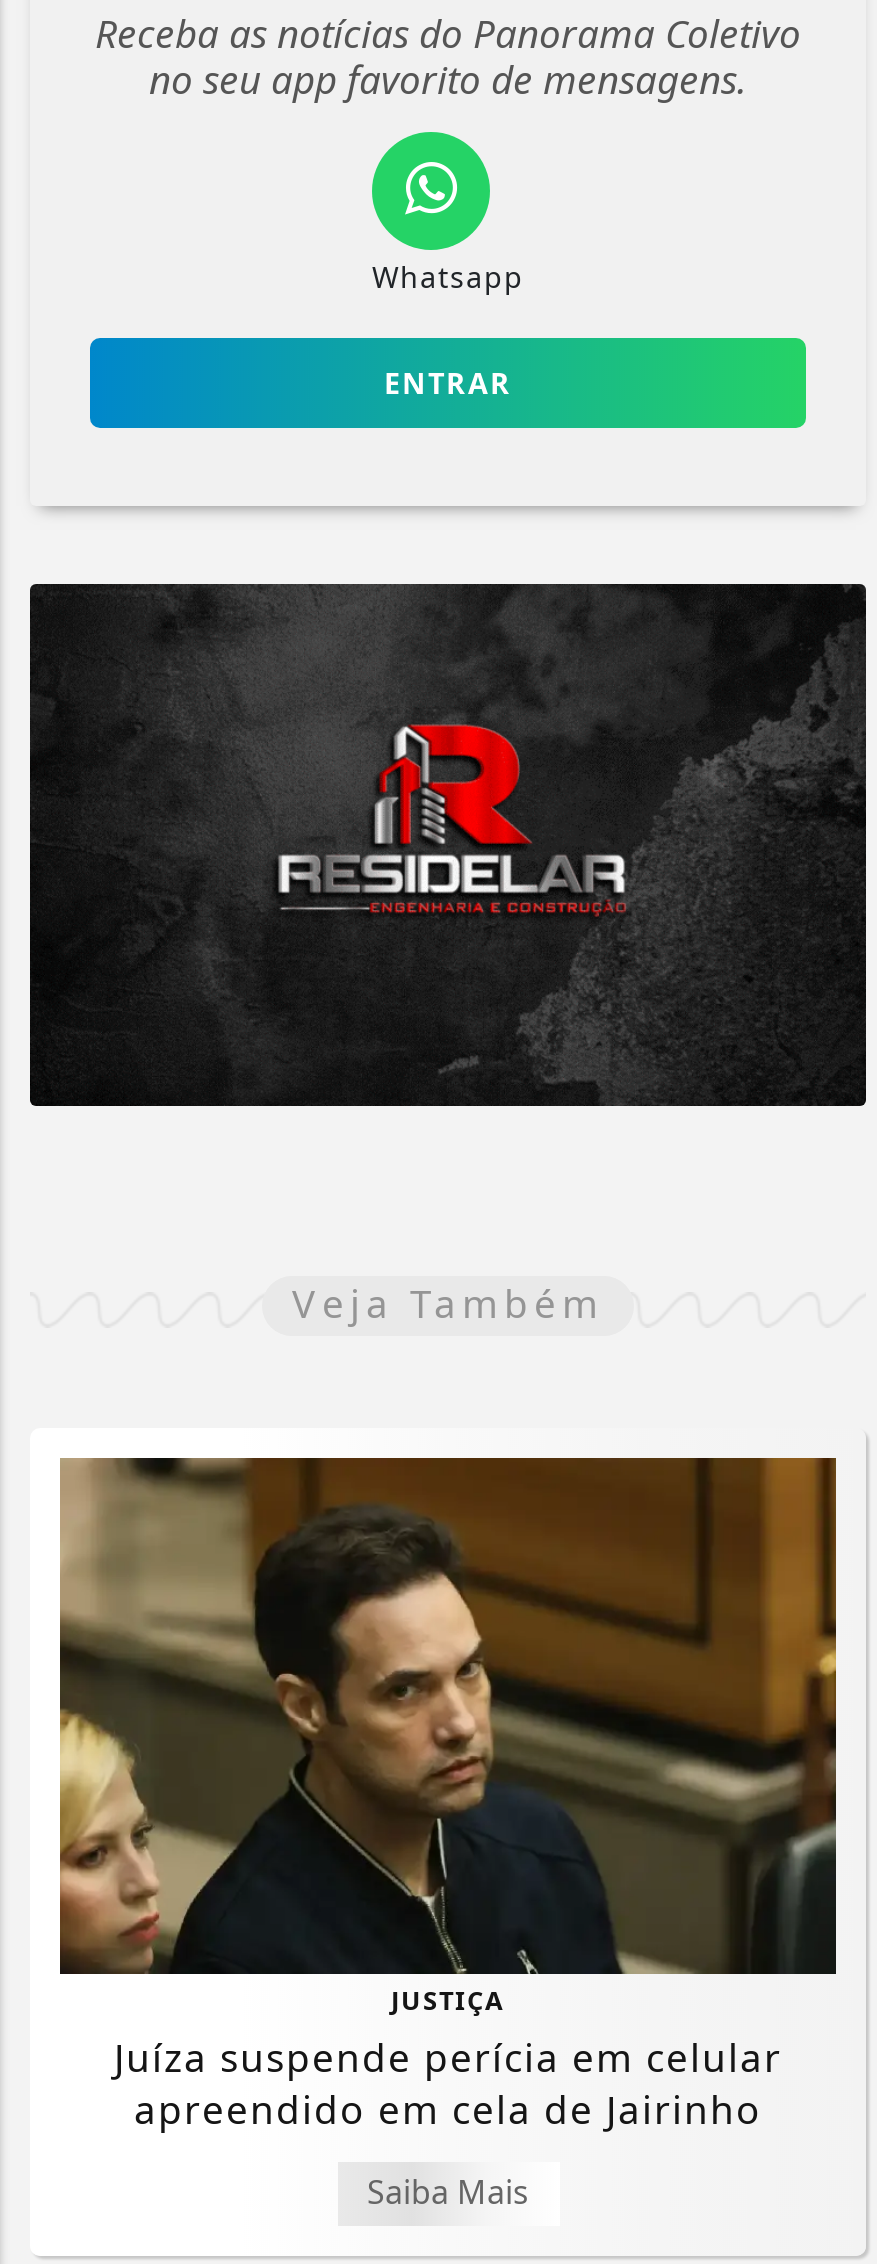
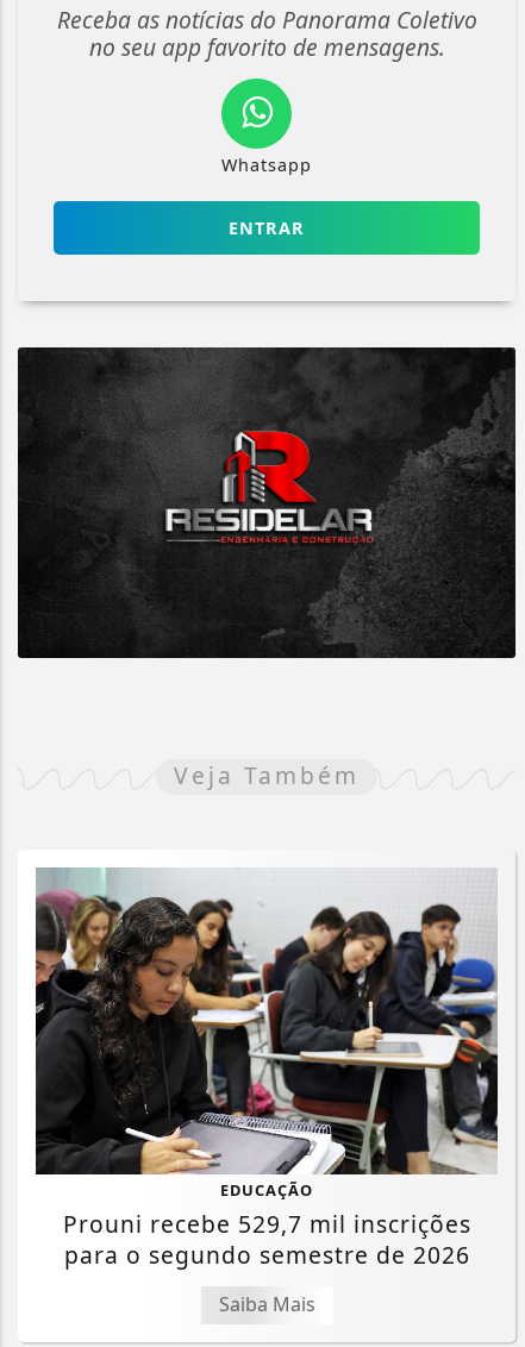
[58,1456,838,2135] [image] | JUSTIÇA | Juíza suspende perícia em celular | apreendido em cela de Jairinho -> [35,867,498,1270] [image] | EDUCAÇÃO | Prouni recebe 529,7 mil inscrições | para o segundo semestre de 2026

